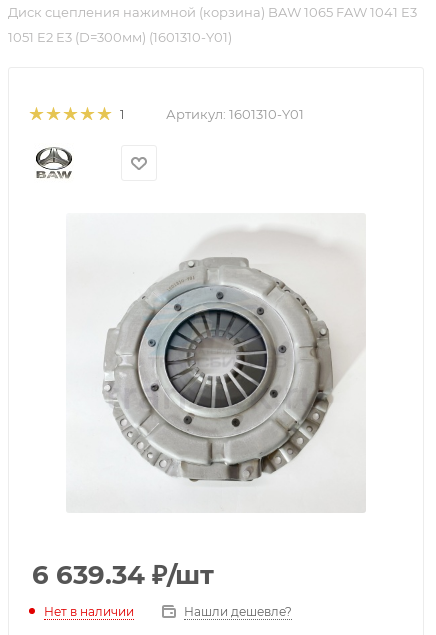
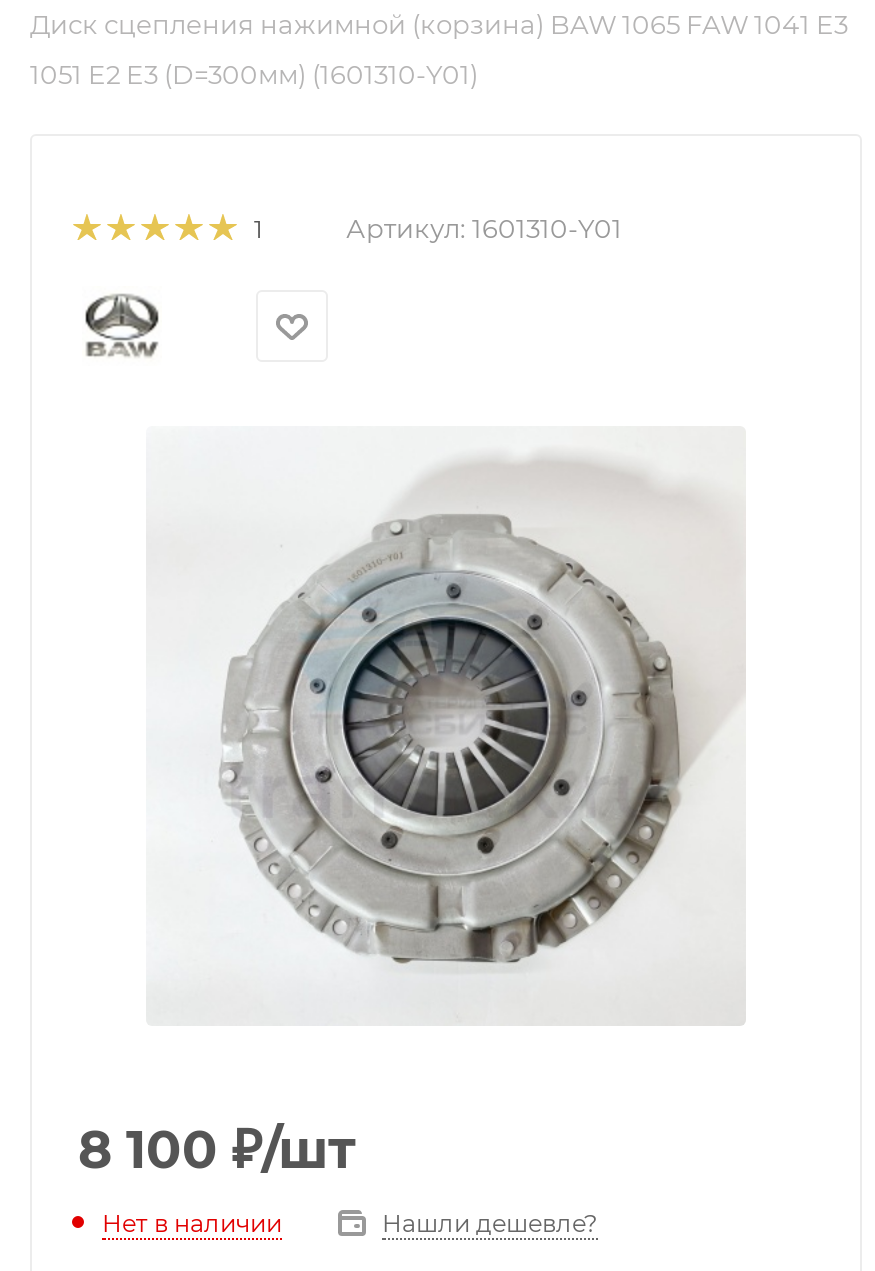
[32,559,214,591] 6 639.34 ₽/шт -> [78,1118,356,1182] 8 100 ₽/шт

